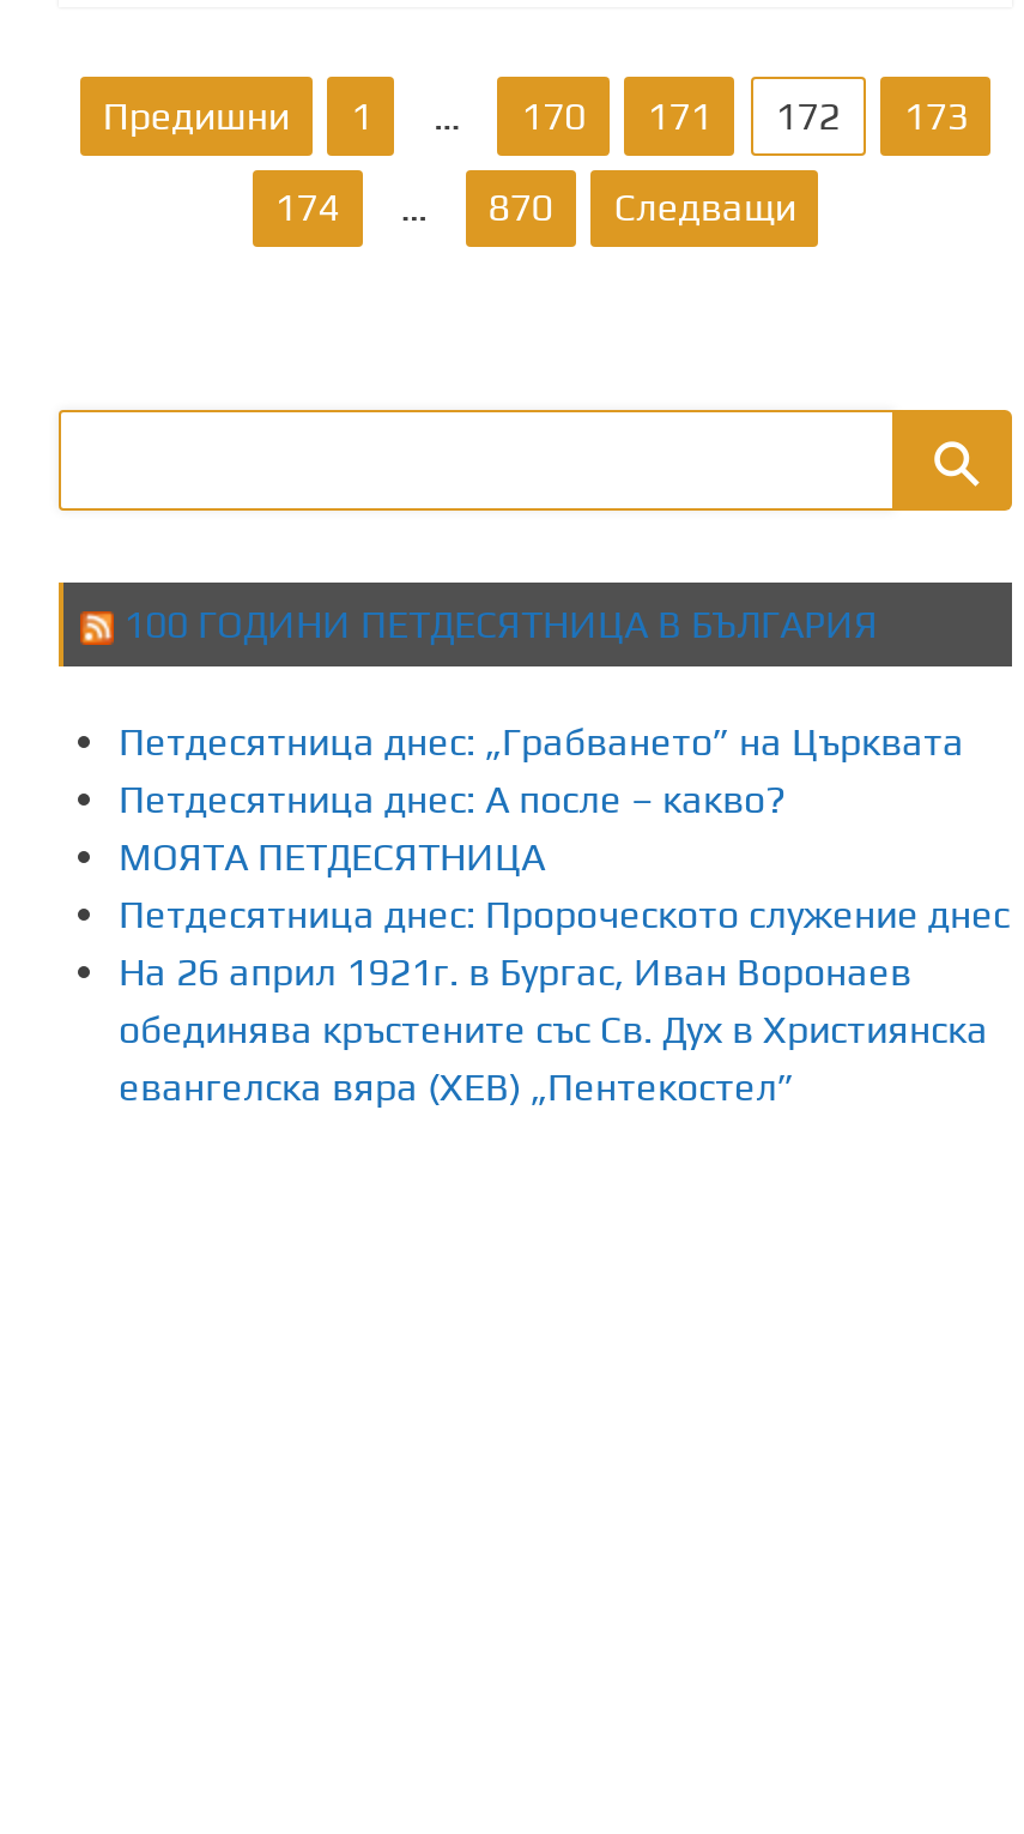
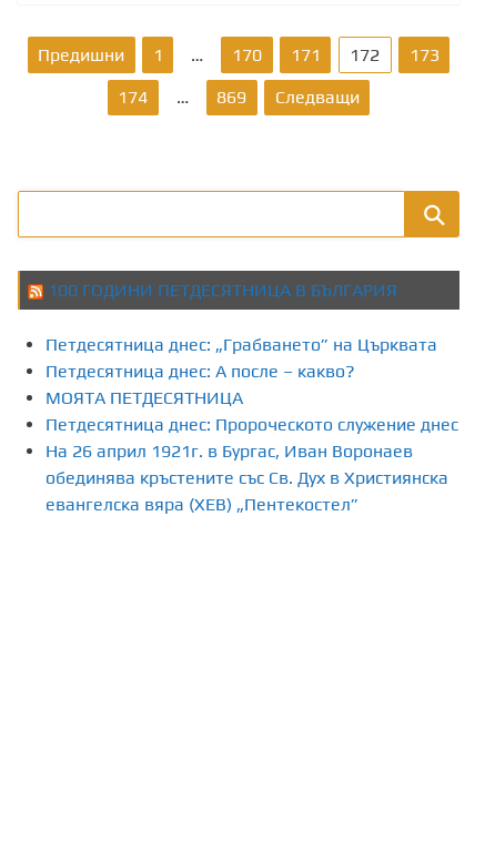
[488,186,553,231] 870 -> [217,87,247,108] 869

